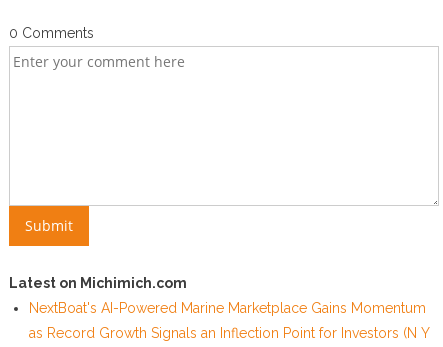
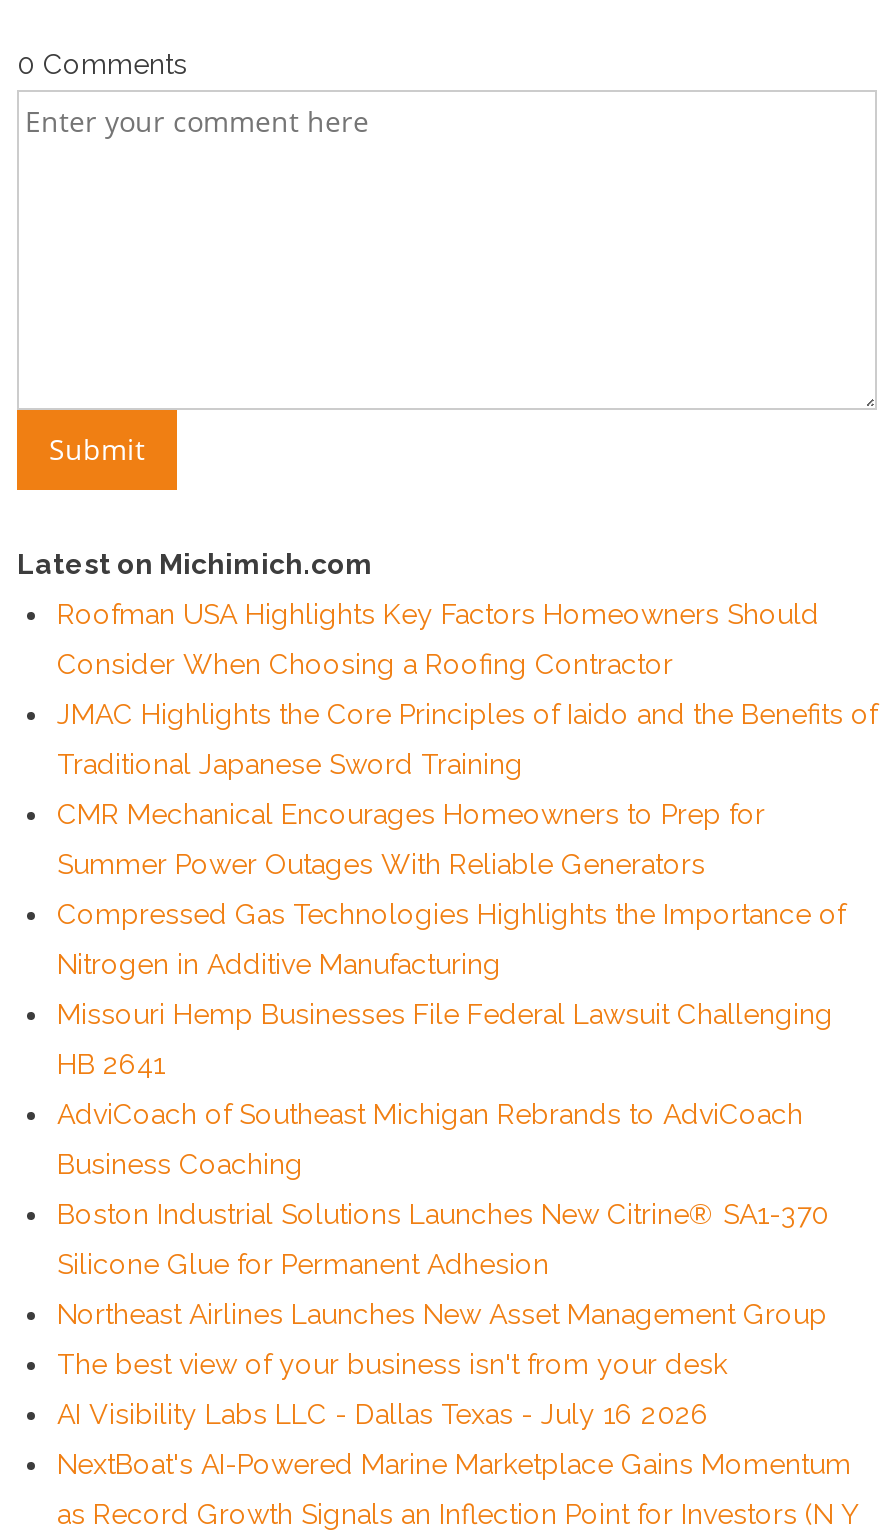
none -> [57,598,877,1430] Roofman USA Highlights Key Factors Homeowners Should | Consider When Choosing a Roofing Contractor | JMAC Highlights the Core Principles of Iaido and the Benefits of | Traditional Japanese Sword Training | CMR Mechanical Encourages Homeowners to Prep for | Summer Power Outages With Reliable Generators | Compressed Gas Technologies Highlights the Importance of | Nitrogen in Additive Manufacturing | Missouri Hemp Businesses File Federal Lawsuit Challenging | HB 2641 | AdviCoach of Southeast Michigan Rebrands to AdviCoach | Business Coaching | Boston Industrial Solutions Launches New Citrine® SA1-370 | Silicone Glue for Permanent Adhesion | Northeast Airlines Launches New Asset Management Group | The best view of your business isn't from your desk | AI Visibility Labs LLC - Dallas Texas - July 16 2026

